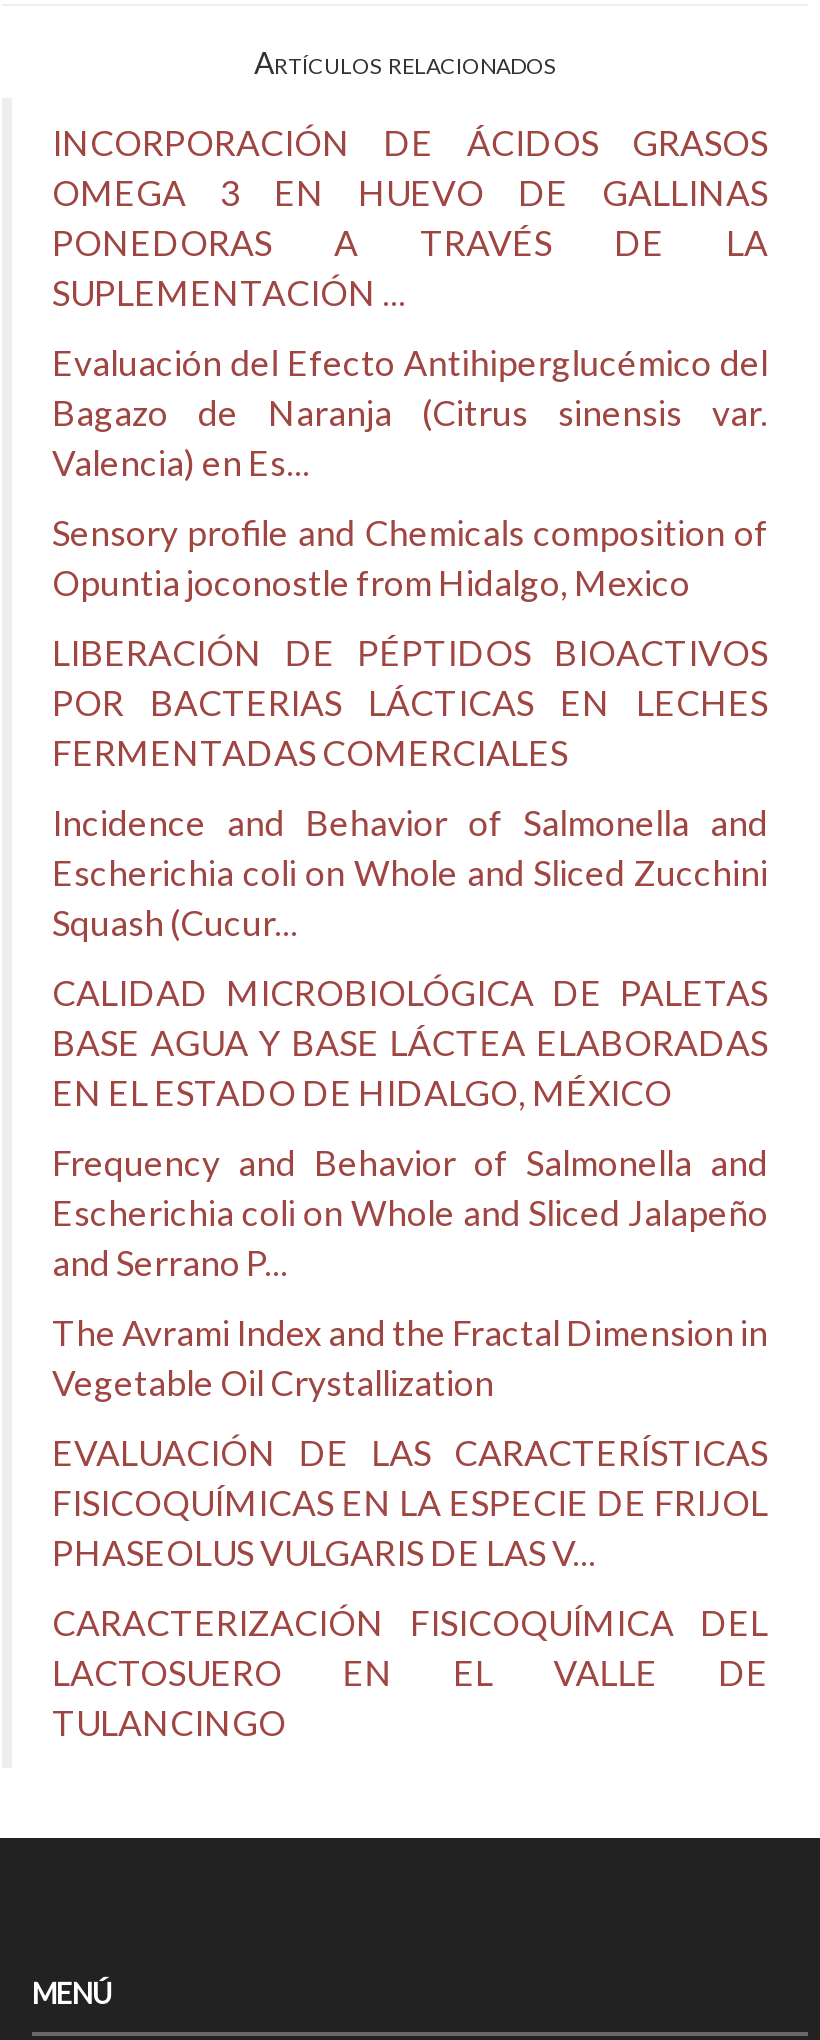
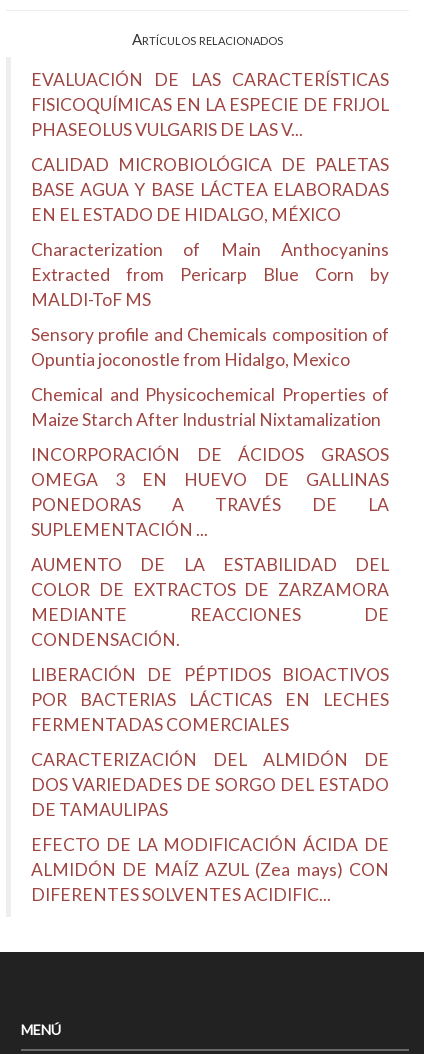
none -> [31,239,389,430] Characterization of Main Anthocyanins | Extracted from Pericarp Blue Corn by | MALDI-ToF MS | Chemical and Physicochemical Properties of | Maize Starch After Industrial Nixtamalization
moved [52,122,768,314] -> [31,444,389,540]: INCORPORACIÓN DE ÁCIDOS GRASOS | OMEGA 3 EN HUEVO DE GALLINAS | PONEDORAS A TRAVÉS DE LA | SUPLEMENTACIÓN ...
[52,342,768,484] Evaluación del Efecto Antihiperglucémico del | Bagazo de Naranja (Citrus sinensis var. | Valencia) en Es... -> [31,554,389,650] AUMENTO DE LA ESTABILIDAD DEL | COLOR DE EXTRACTOS DE ZARZAMORA | MEDIANTE REACCIONES DE | CONDENSACIÓN.
moved [52,512,768,604] -> [31,324,389,370]: Sensory profile and Chemicals composition of | Opuntia joconostle from Hidalgo, Mexico
moved [52,632,768,774] -> [31,664,389,735]: LIBERACIÓN DE PÉPTIDOS BIOACTIVOS | POR BACTERIAS LÁCTICAS EN LECHES | FERMENTADAS COMERCIALES
[52,802,768,1744] Incidence and Behavior of Salmonella and | Escherichia coli on Whole and Sliced Zucchini | Squash (Cucur... | Frequency and Behavior of Salmonella and | Escherichia coli on Whole and Sliced Jalapeño | and Serrano P... | The Avrami Index and the Fractal Dimension in | Vegetable Oil Crystallization | CARACTERIZACIÓN FISICOQUÍMICA DEL | LACTOSUERO EN EL VALLE DE | TULANCINGO -> [31,749,389,905] CARACTERIZACIÓN DEL ALMIDÓN DE | DOS VARIEDADES DE SORGO DEL ESTADO | DE TAMAULIPAS | EFECTO DE LA MODIFICACIÓN ÁCIDA DE | ALMIDÓN DE MAÍZ AZUL (Zea mays) CON | DIFERENTES SOLVENTES ACIDIFIC...
moved [52,972,768,1574] -> [31,69,389,225]: EVALUACIÓN DE LAS CARACTERÍSTICAS | FISICOQUÍMICAS EN LA ESPECIE DE FRIJOL | PHASEOLUS VULGARIS DE LAS V... | CALIDAD MICROBIOLÓGICA DE PALETAS | BASE AGUA Y BASE LÁCTEA ELABORADAS | EN EL ESTADO DE HIDALGO, MÉXICO

